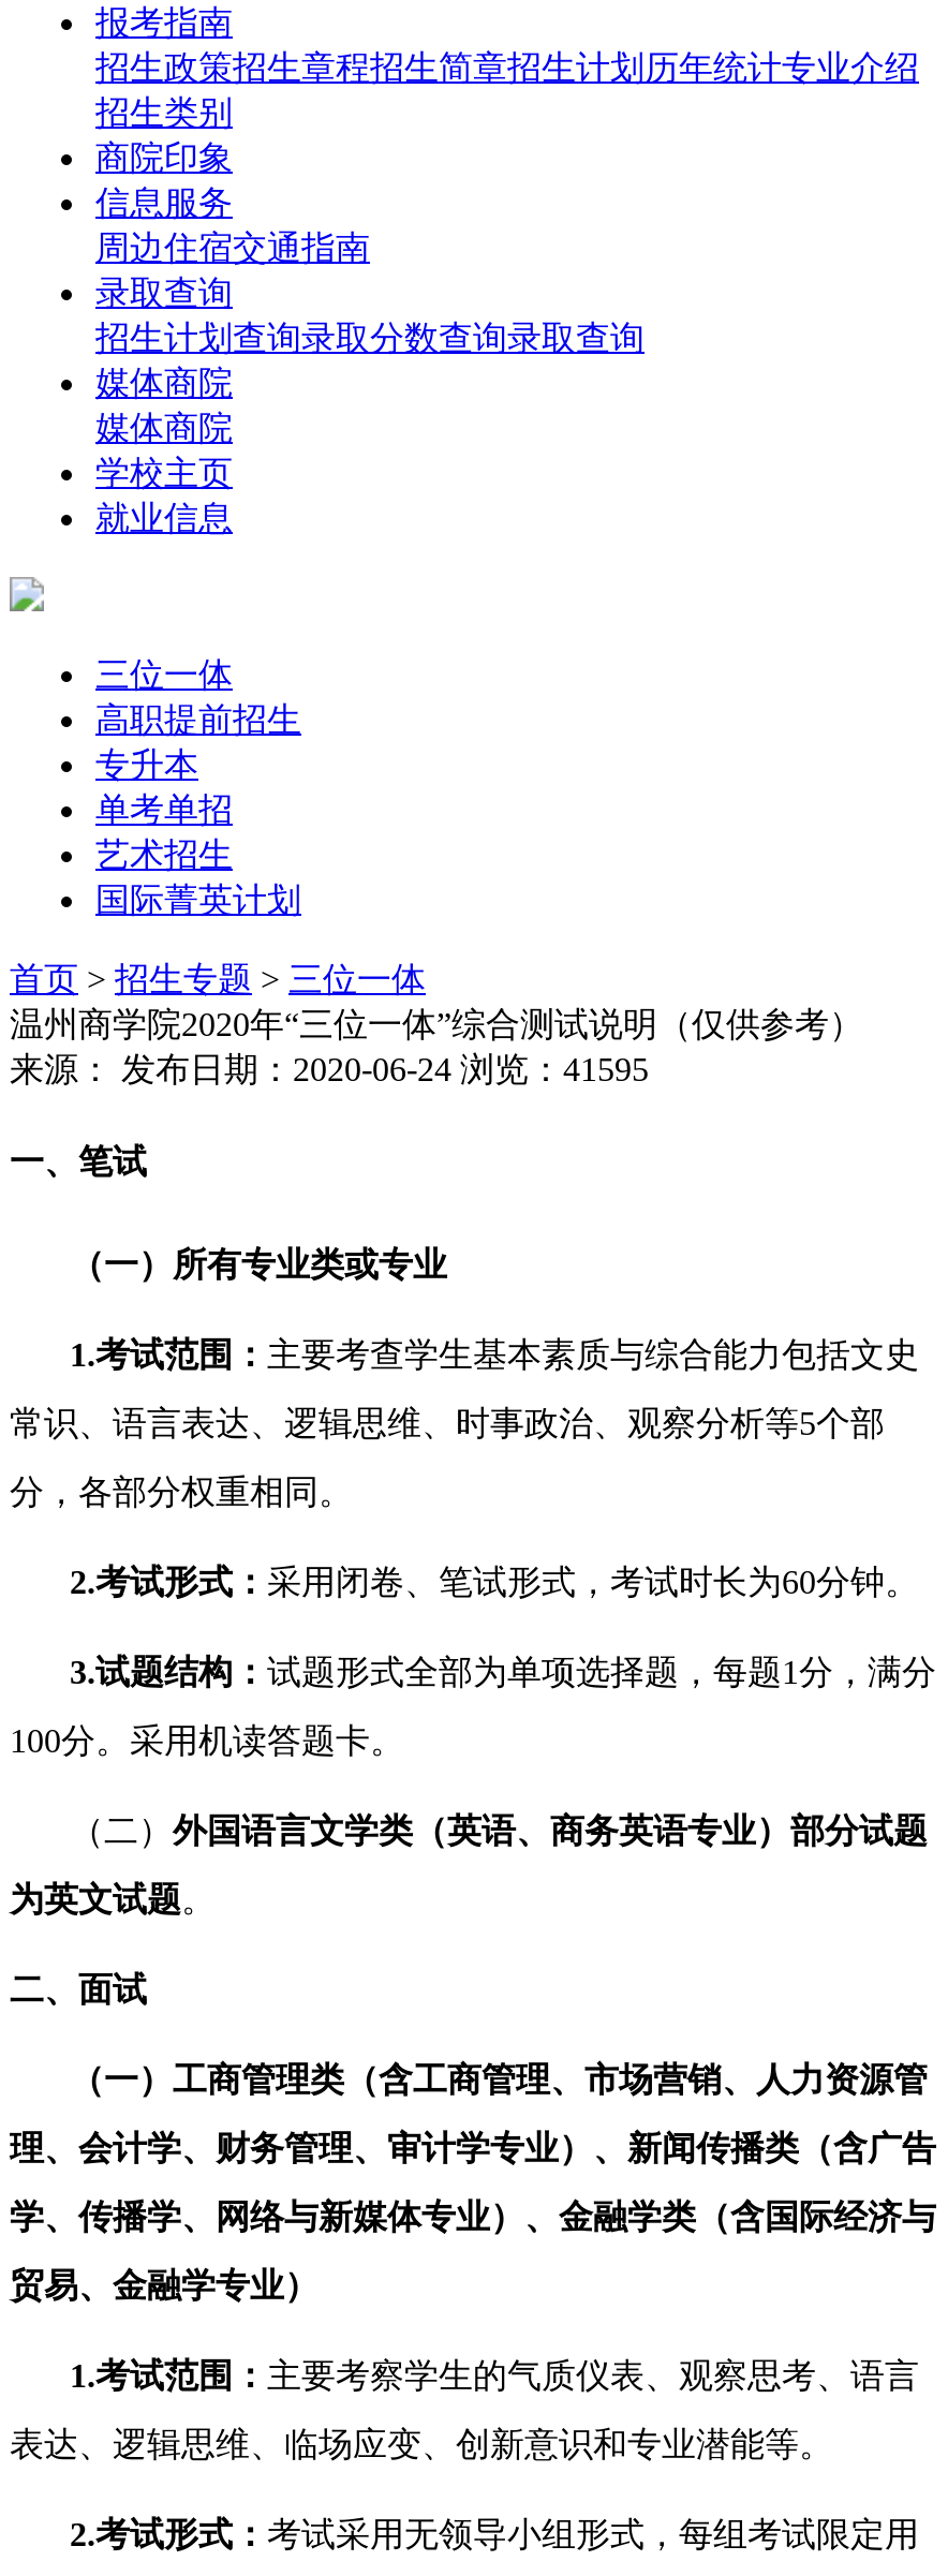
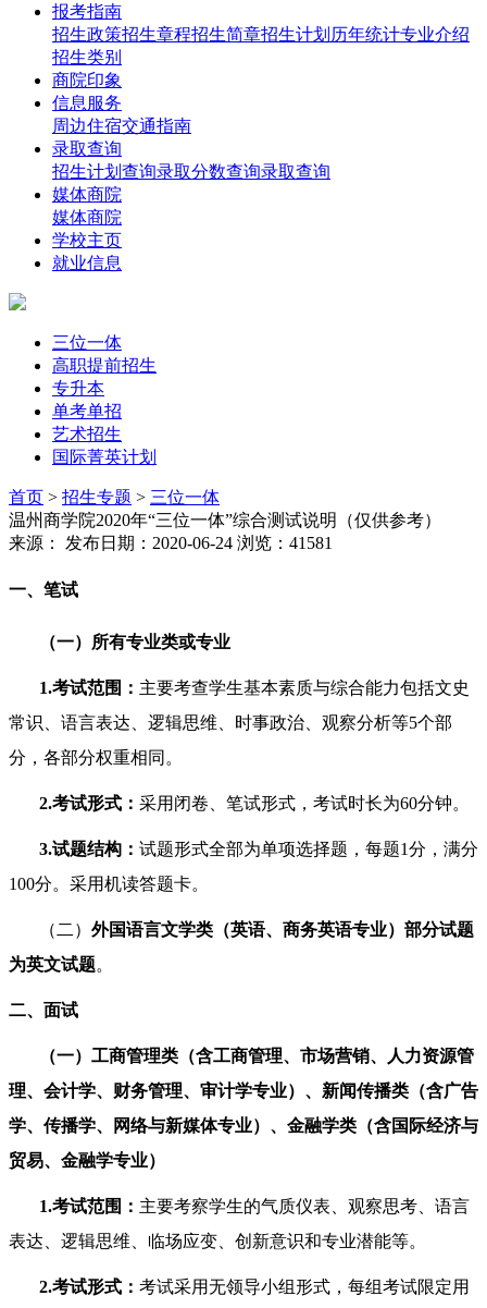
[10,1051,649,1087] 来源： 发布日期：2020-06-24 浏览：41595 -> [9,534,333,552] 来源： 发布日期：2020-06-24 浏览：41581

